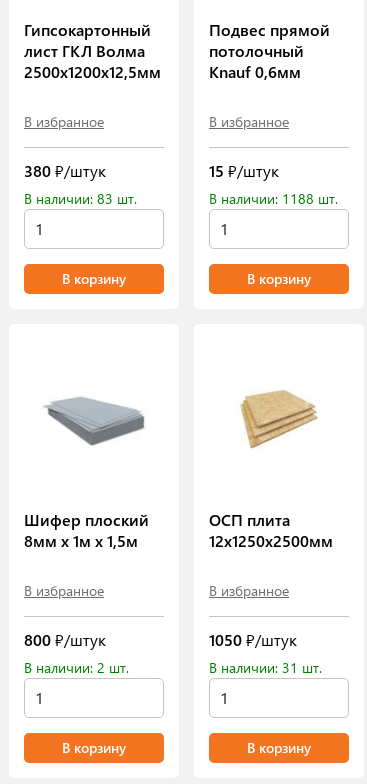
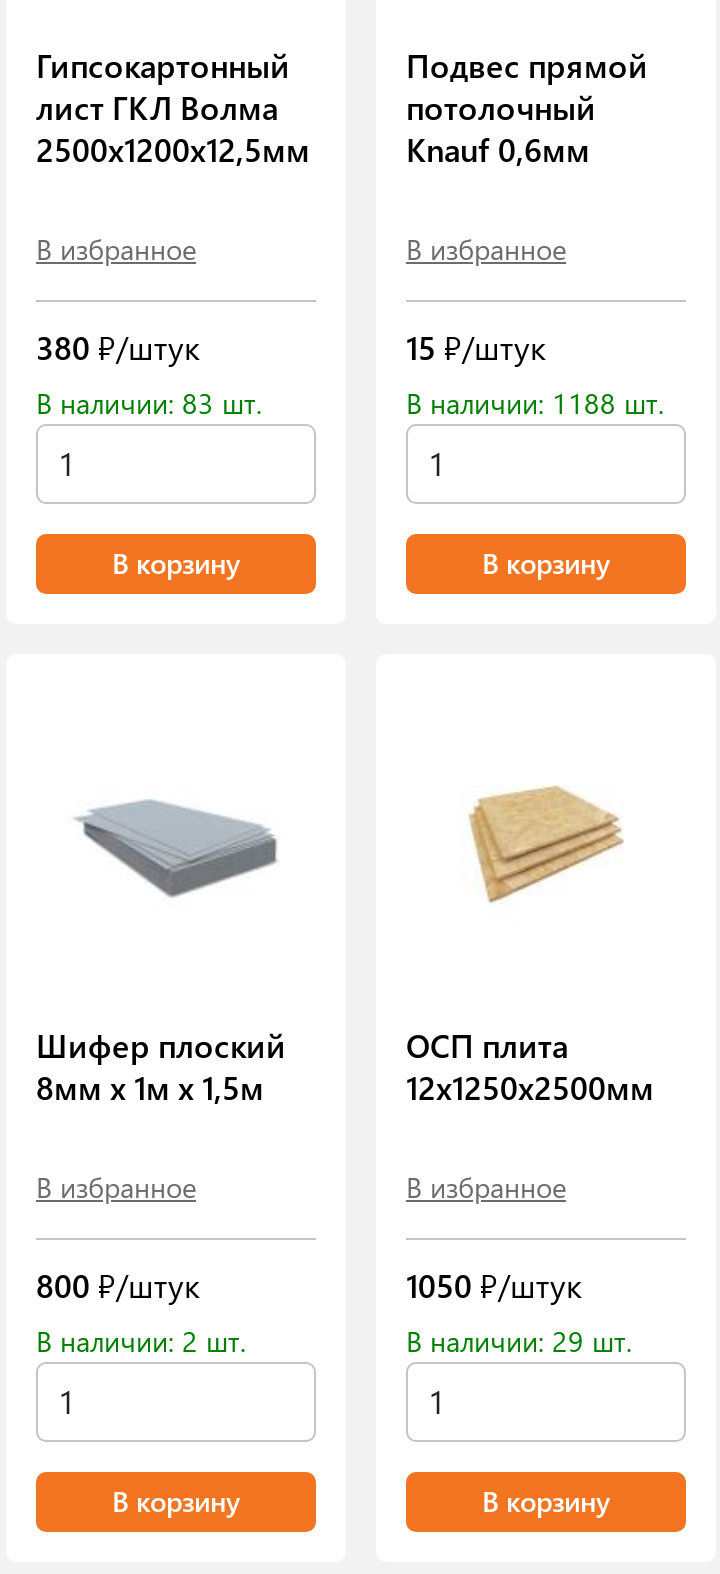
[209,658,322,677] В наличии: 31 шт. -> [406,1321,632,1359] В наличии: 29 шт.

